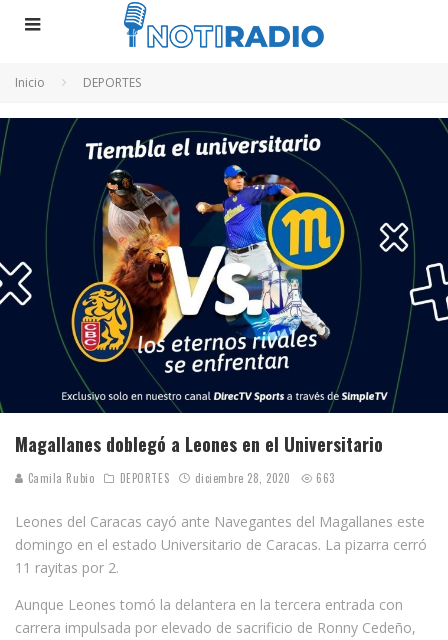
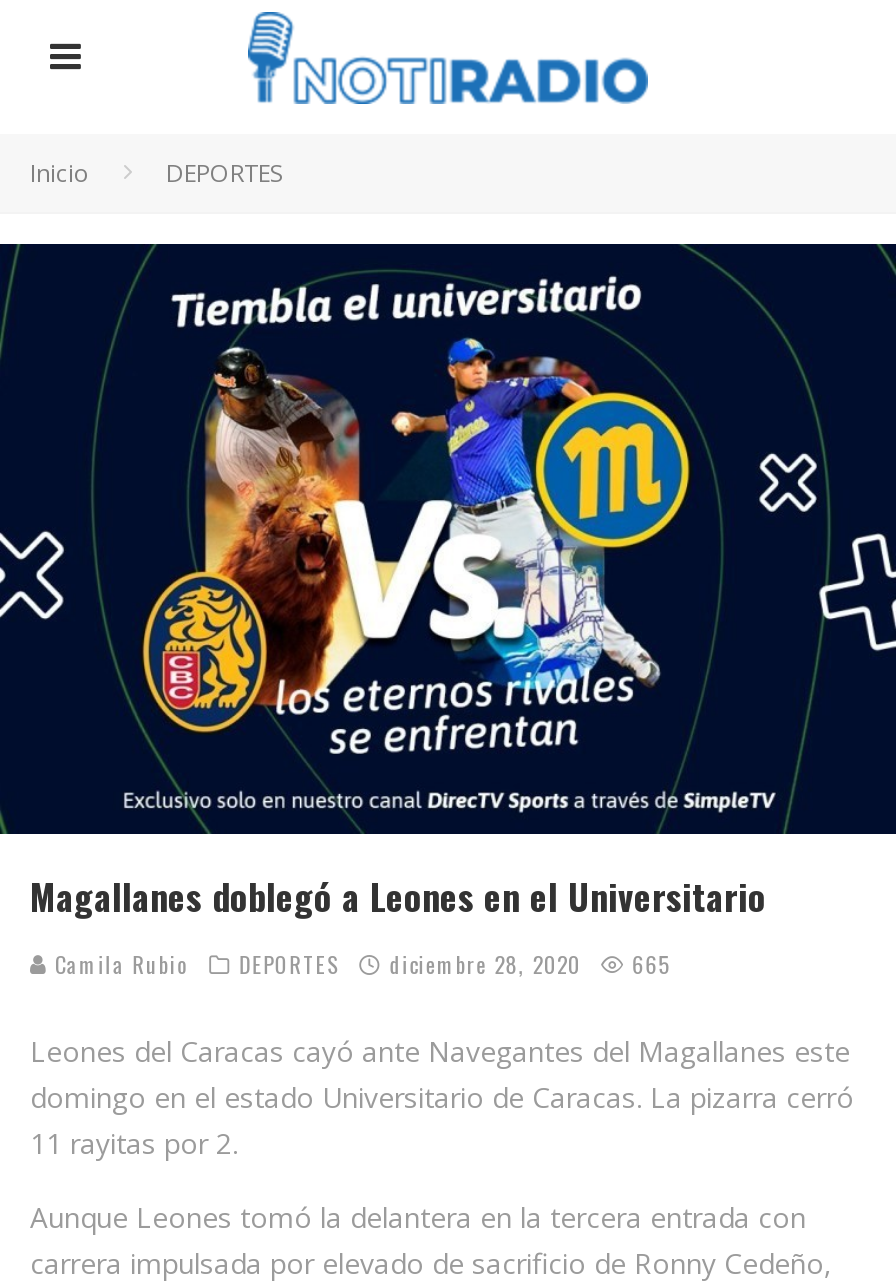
[24,470,335,486] Camila Rubio DEPORTES diciembre 28, 2020 663 -> [48,948,670,980] Camila Rubio DEPORTES diciembre 28, 2020 665

